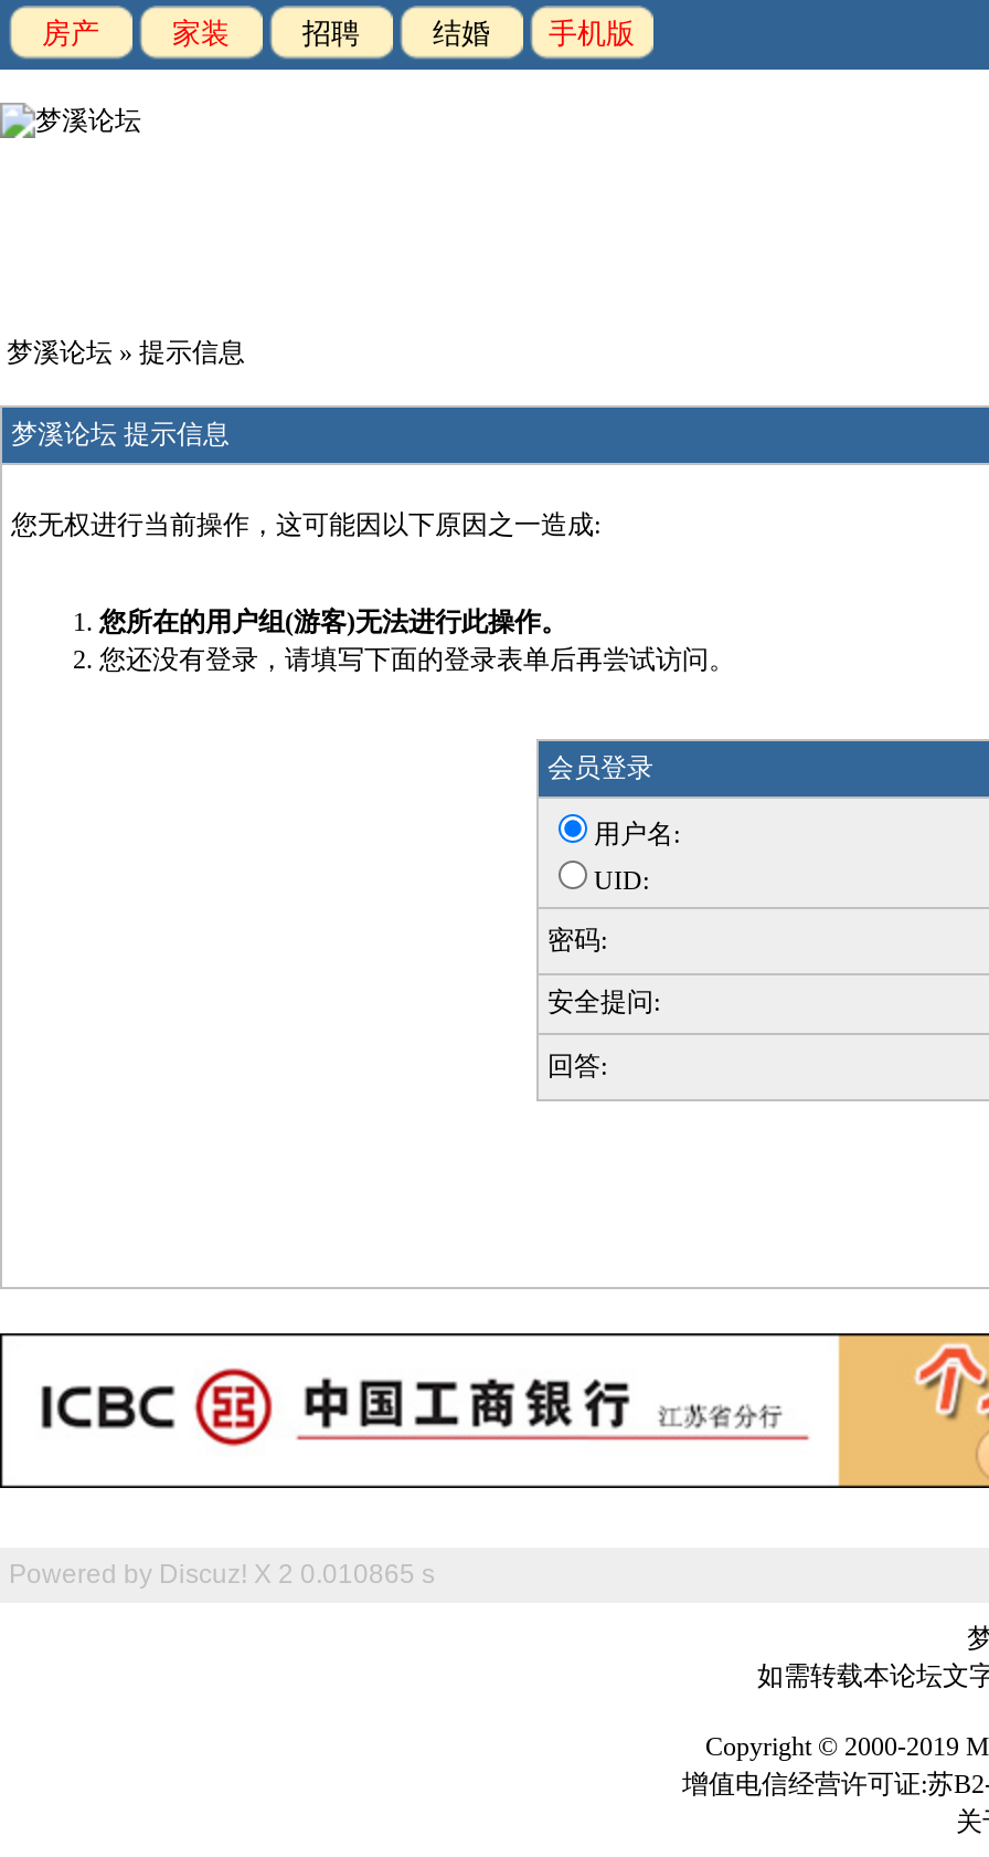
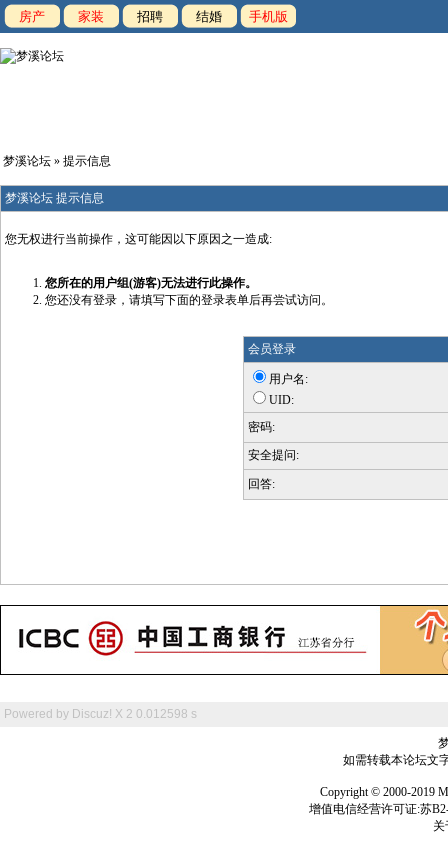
[9,1559,435,1590] Powered by Discuz! X 2 0.010865 s -> [4,707,197,721] Powered by Discuz! X 2 0.012598 s

